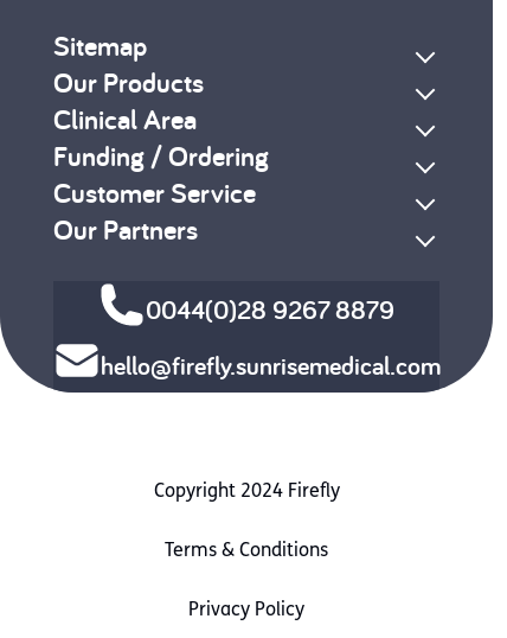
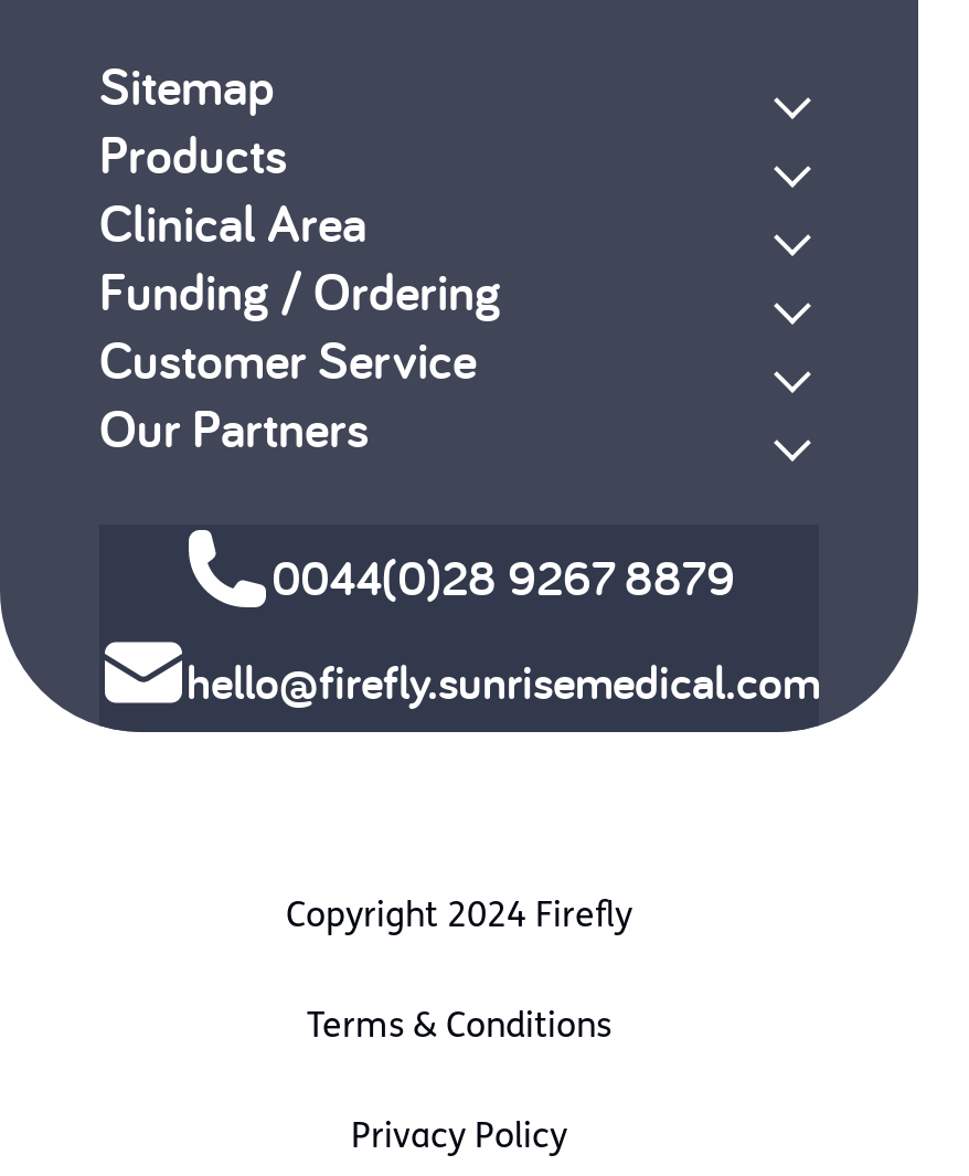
[53,64,204,101] Our Products -> [99,121,287,189] Products

